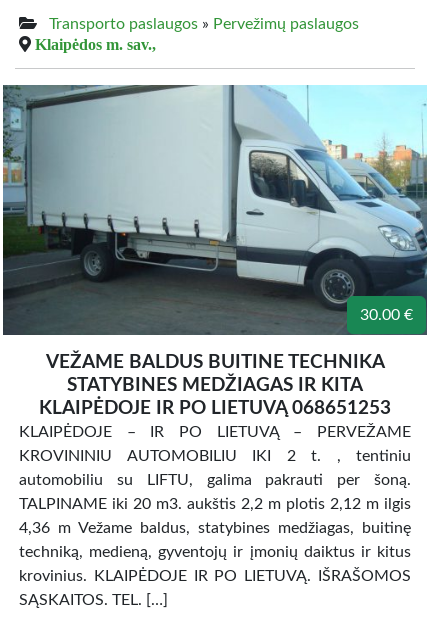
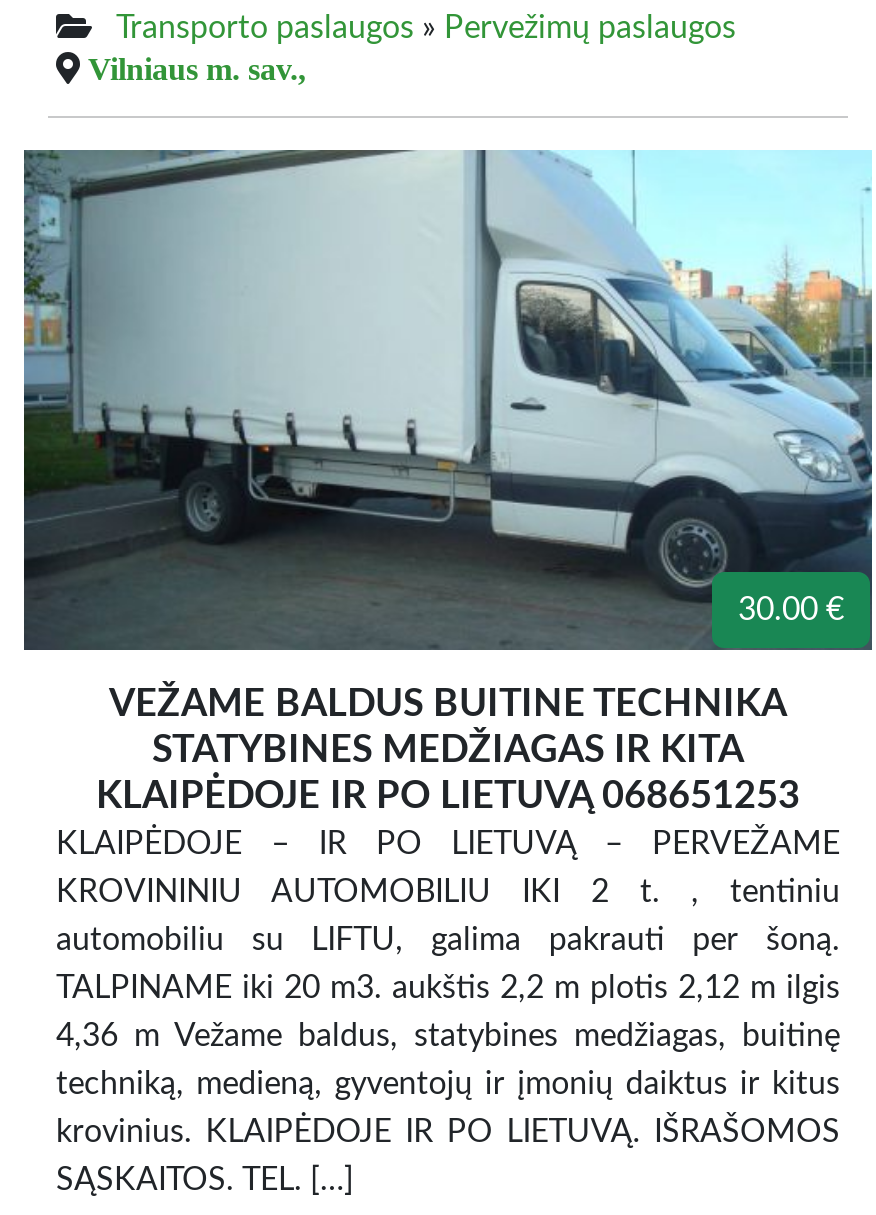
[35,36,156,52] Klaipėdos m. sav., -> [88,52,306,84] Vilniaus m. sav.,

